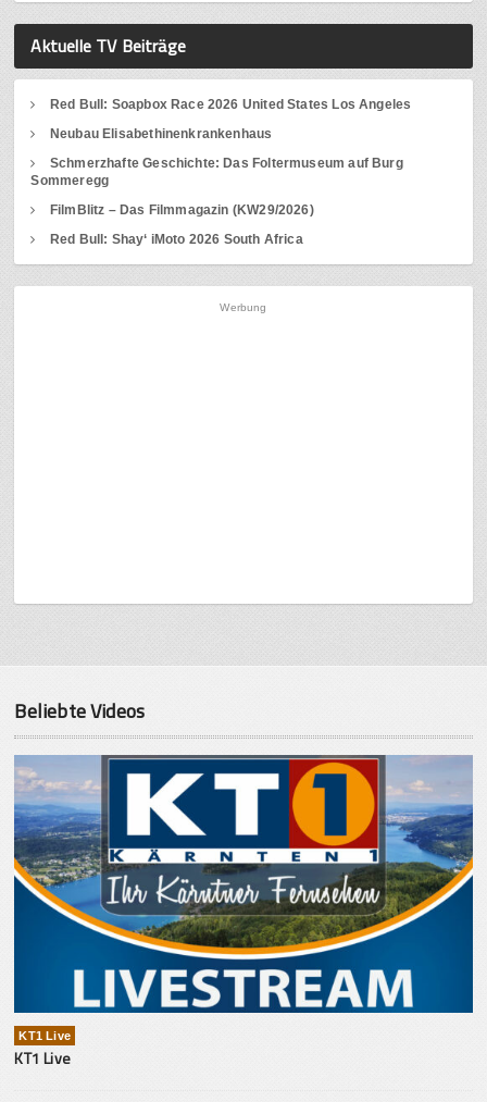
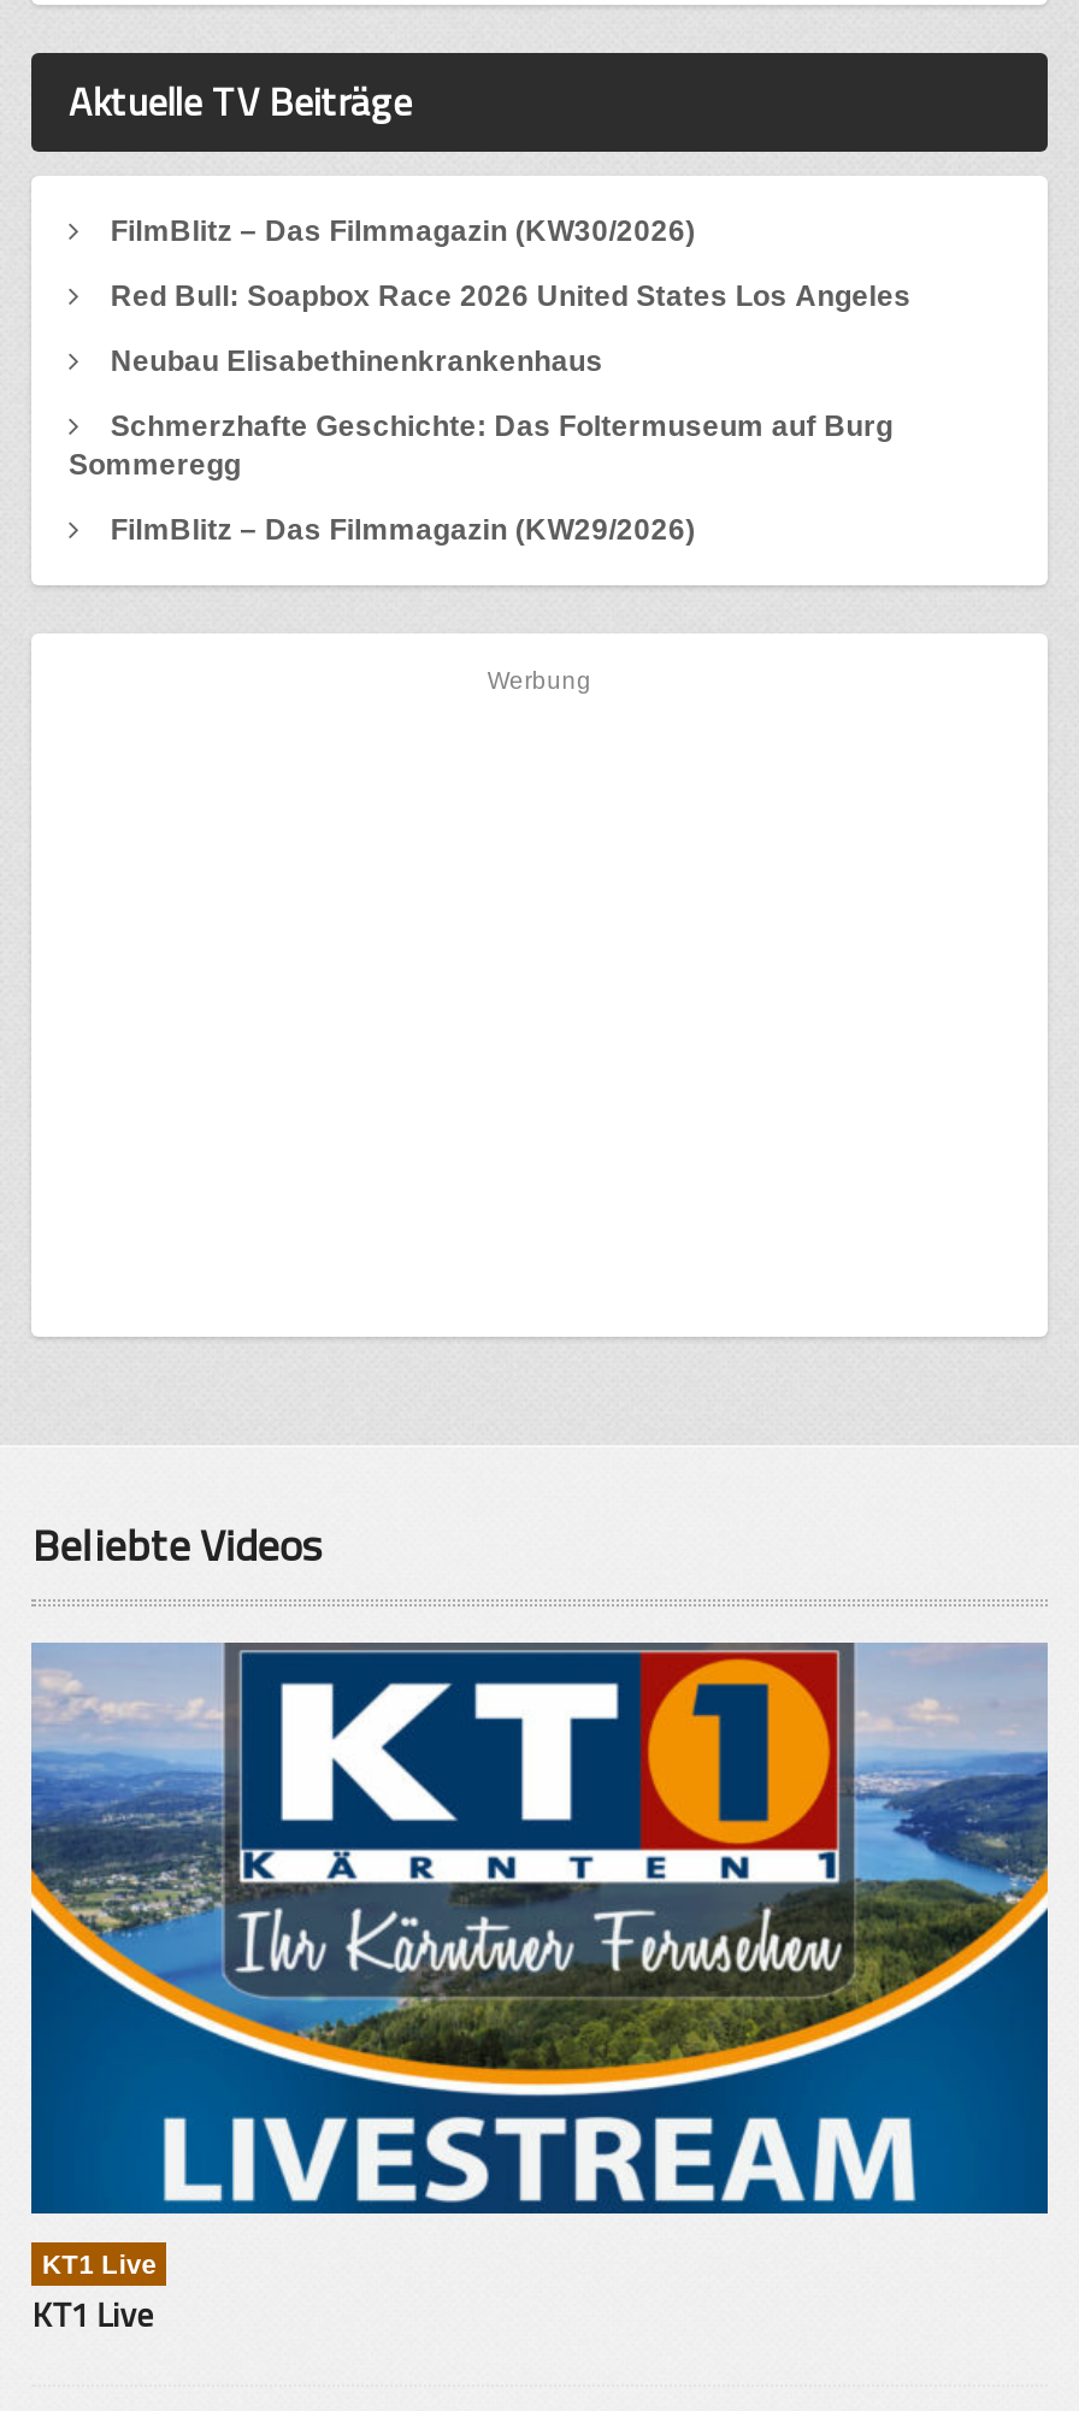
none -> [110,214,696,248] FilmBlitz – Das Filmmagazin (KW30/2026)
moved [31,97,411,217] -> [68,279,911,546]: Red Bull: Soapbox Race 2026 United States Los Angeles | Neubau Elisabethinenkrankenhaus | Schmerzhafte Geschichte: Das Foltermuseum auf Burg | Sommeregg | FilmBlitz – Das Filmmagazin (KW29/2026)
[50,231,303,247] Red Bull: Shay‘ iMoto 2026 South Africa -> none

